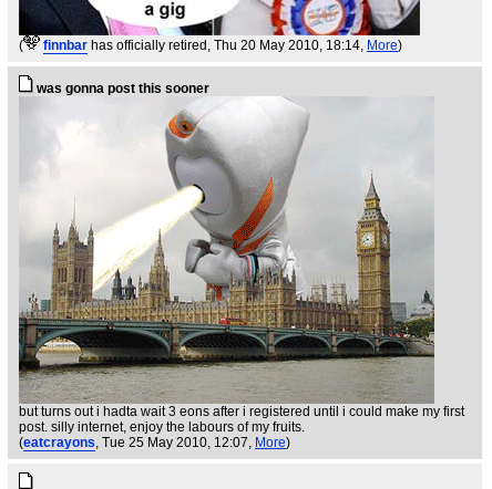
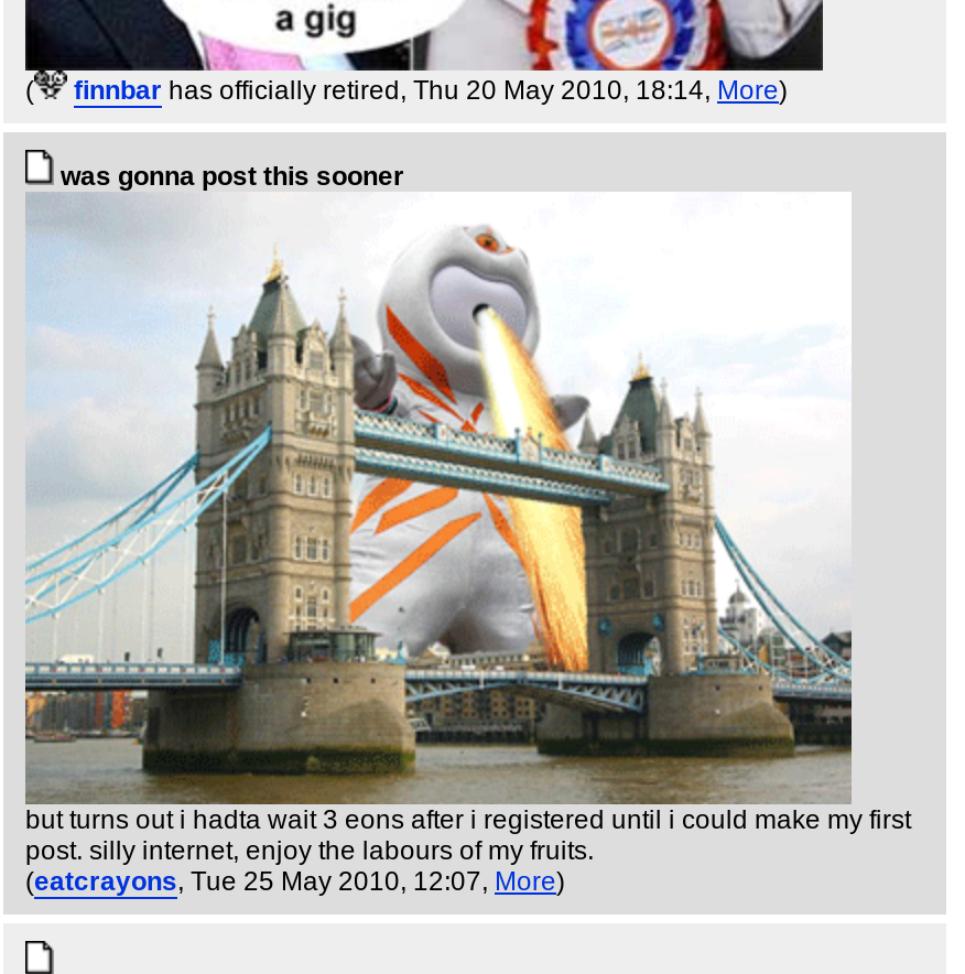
[18,97,435,402] [image] -> [23,192,852,800] [image]

